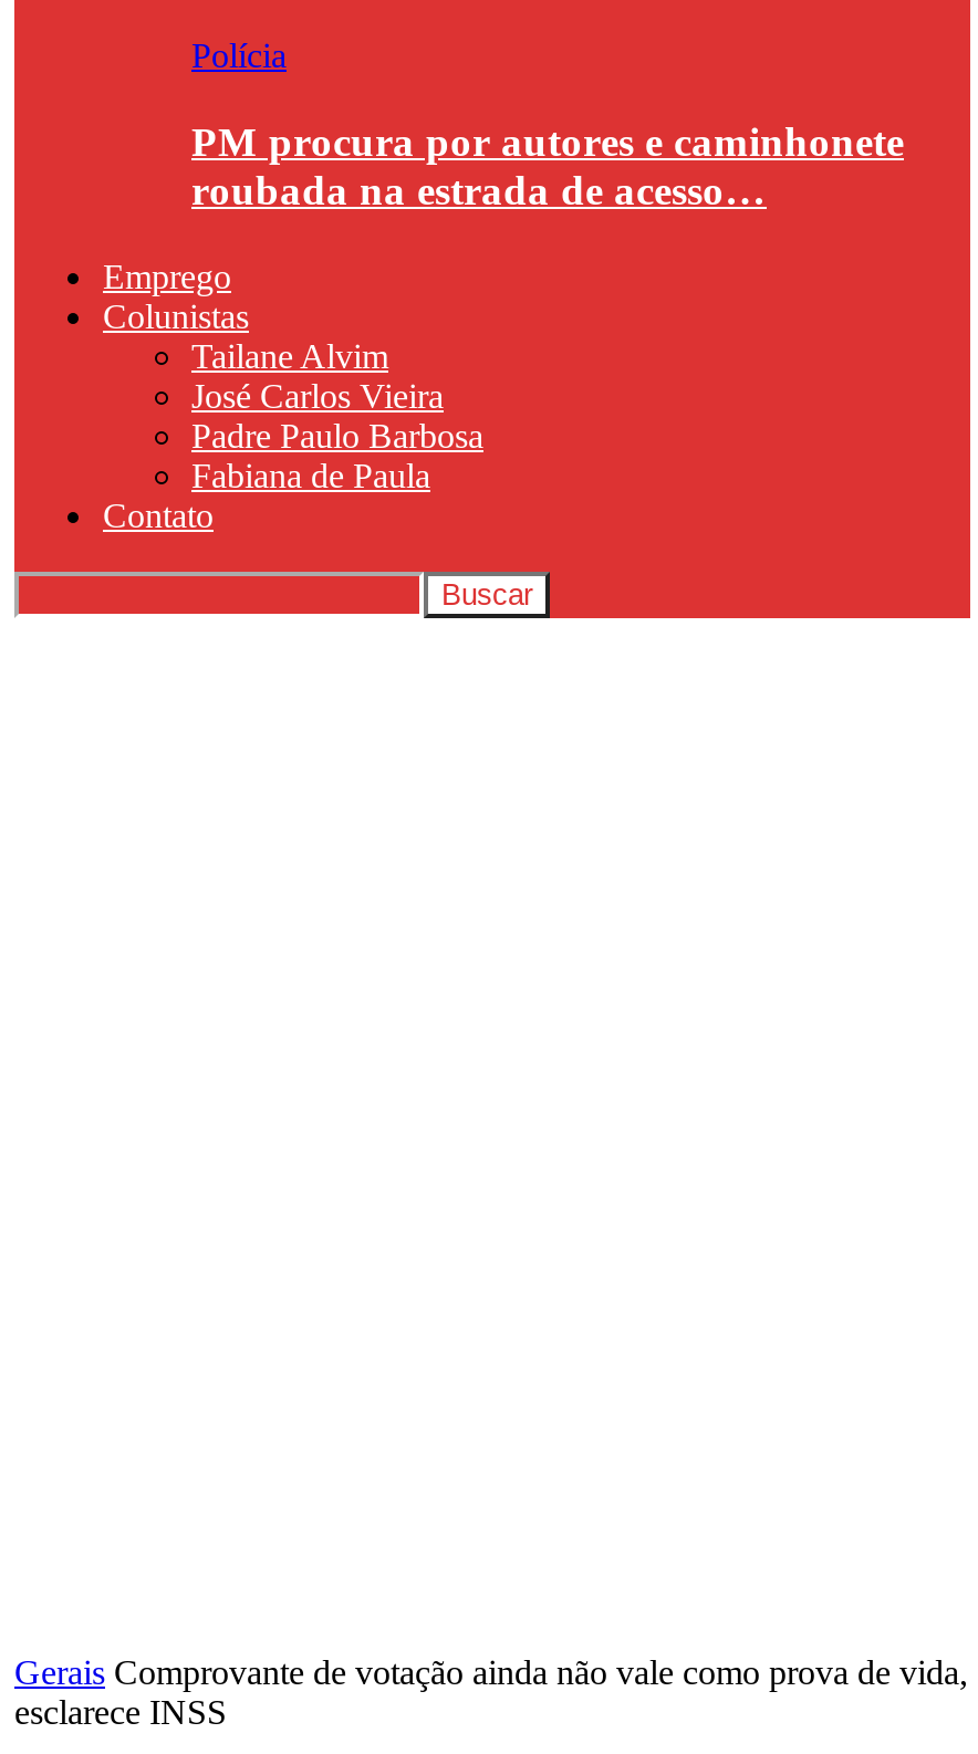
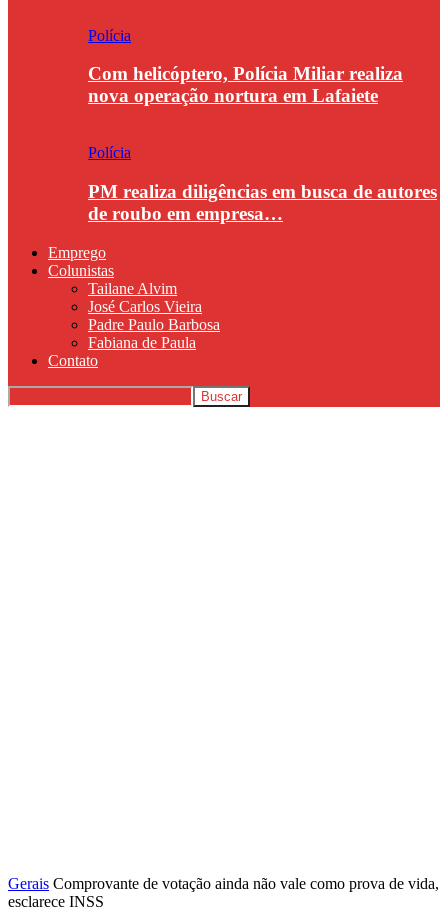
[191,118,904,213] PM procura por autores e caminhonete | roubada na estrada de acesso… -> [88,63,437,224] Com helicóptero, Polícia Miliar realiza | nova operação nortura em Lafaiete | Polícia | PM realiza diligências em busca de autores | de roubo em empresa…

